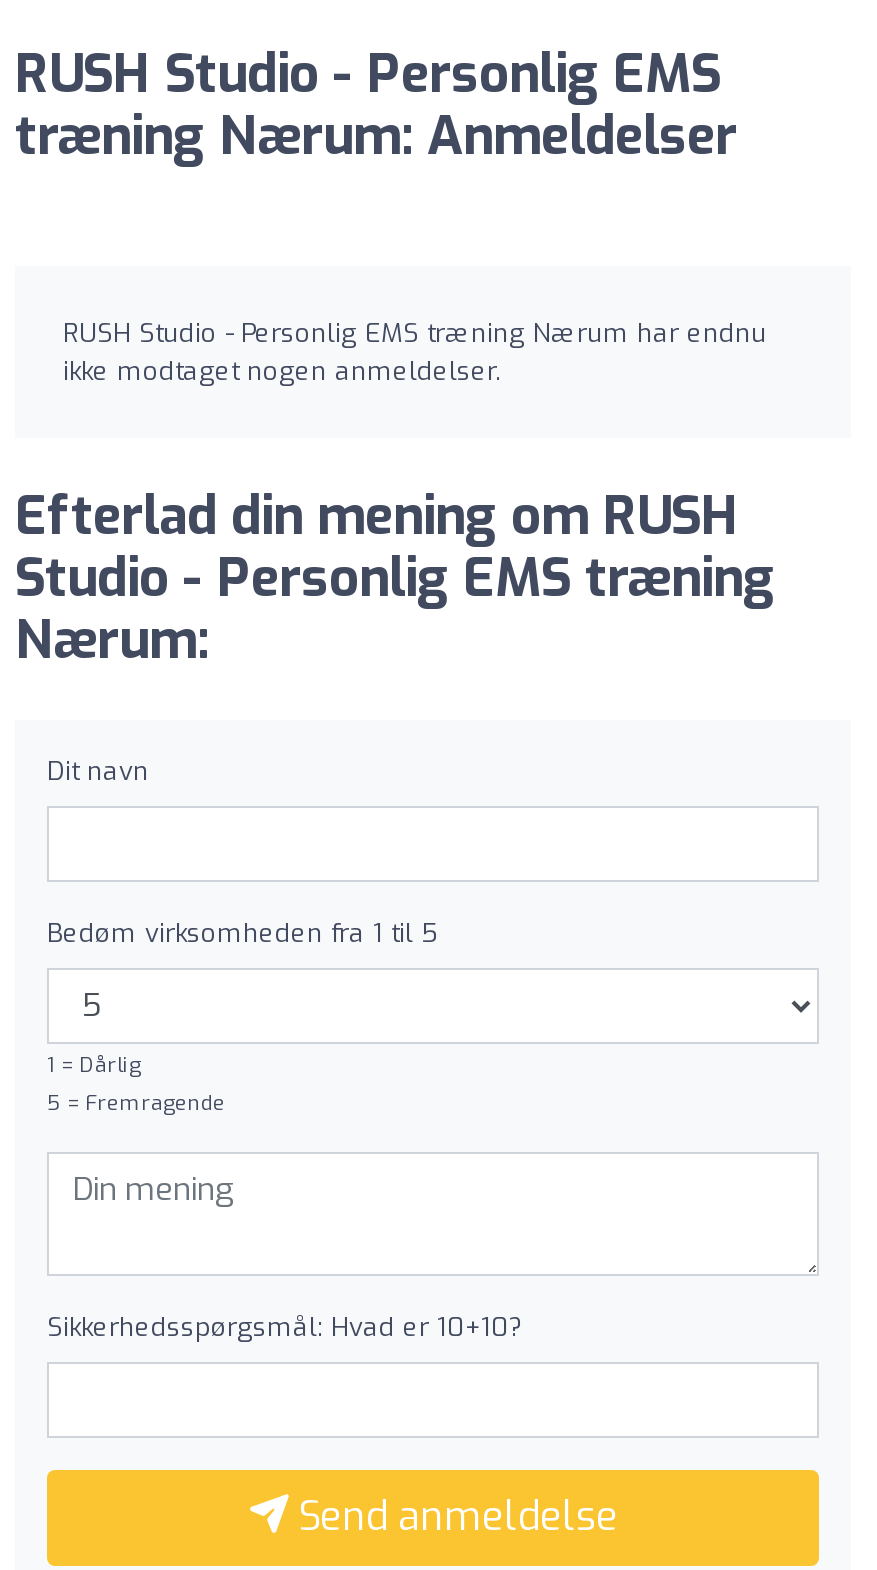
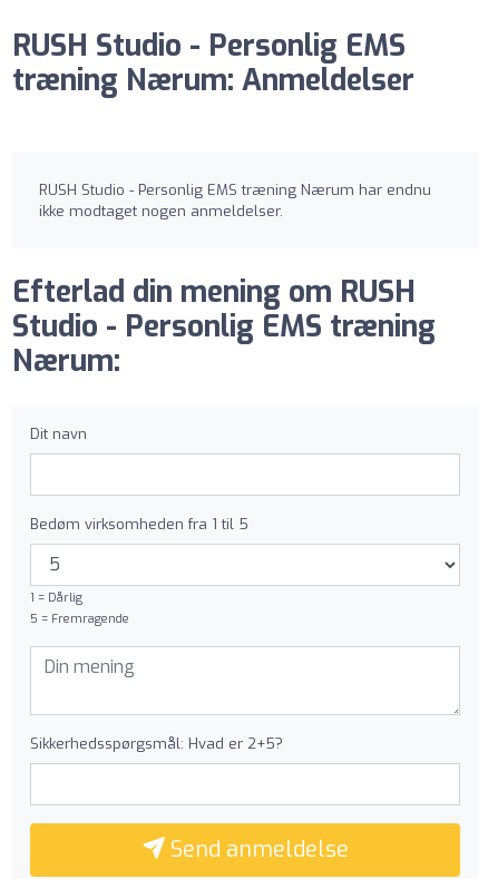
[47,1310,523,1344] Sikkerhedsspørgsmål: Hvad er 10+10? -> [30,734,283,753] Sikkerhedsspørgsmål: Hvad er 2+5?

